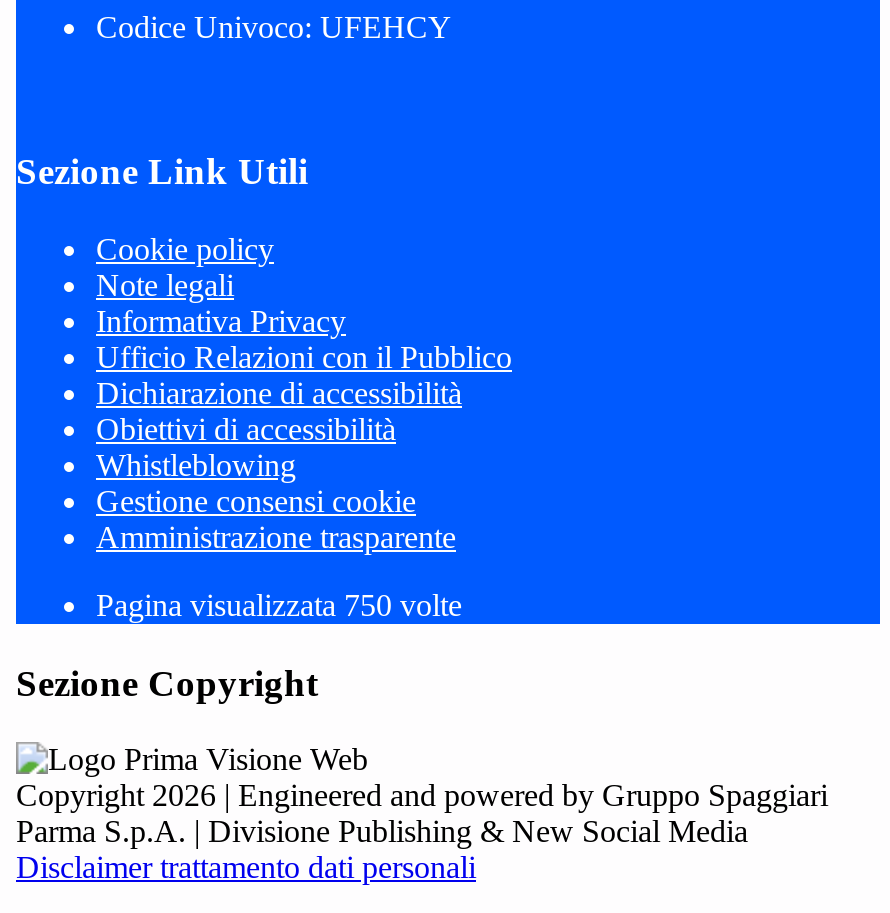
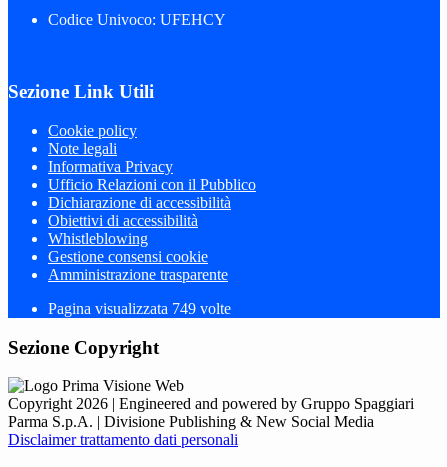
[96,588,462,622] Pagina visualizzata 750 volte -> [48,300,231,317] Pagina visualizzata 749 volte

